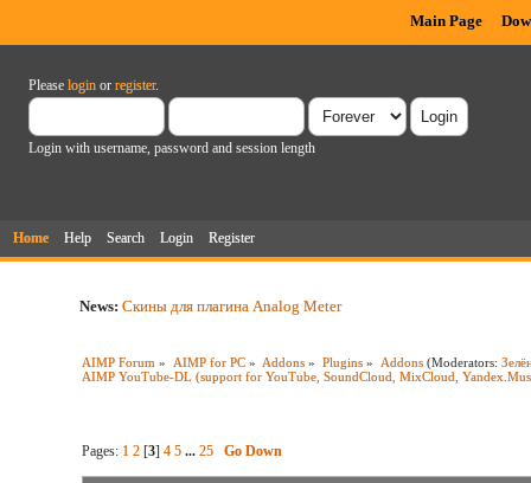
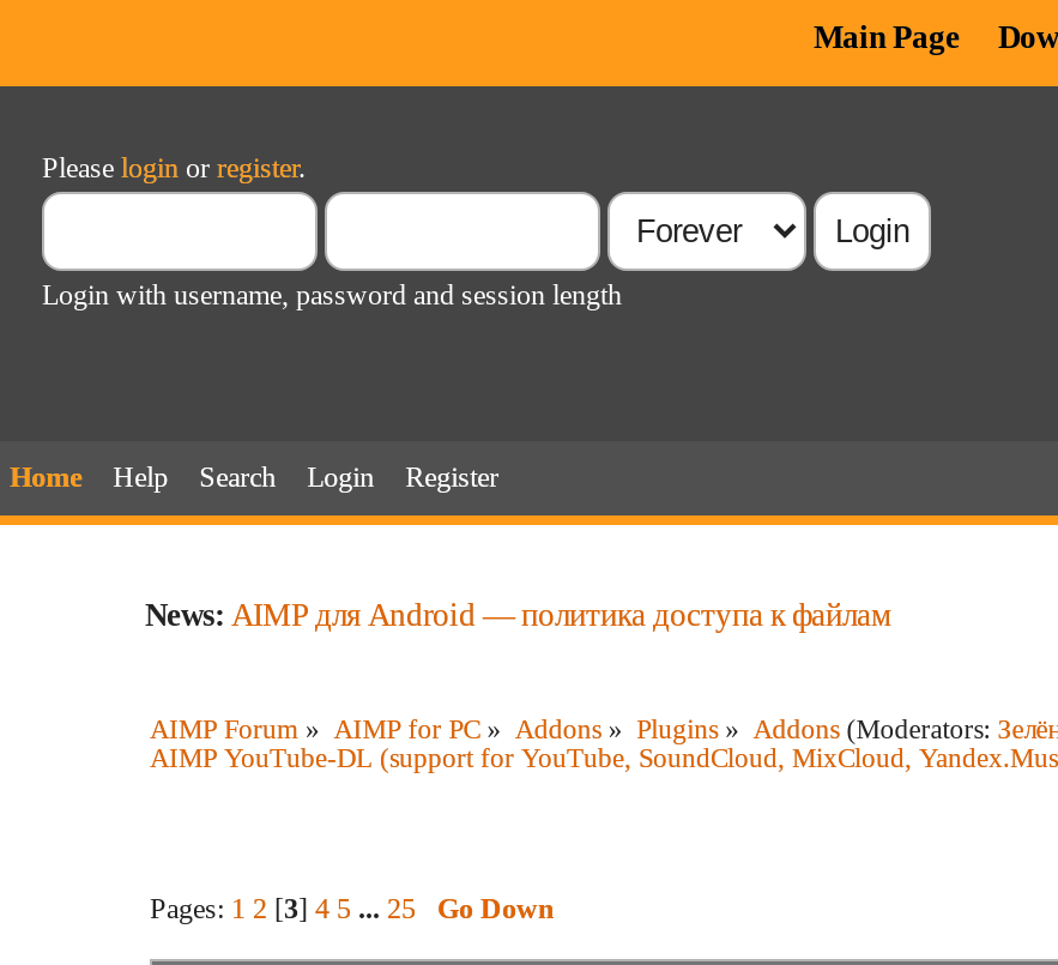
[79,297,341,315] News: Скины для плагина Analog Meter -> [145,597,890,633] News: AIMP для Android — политика доступа к файлам

